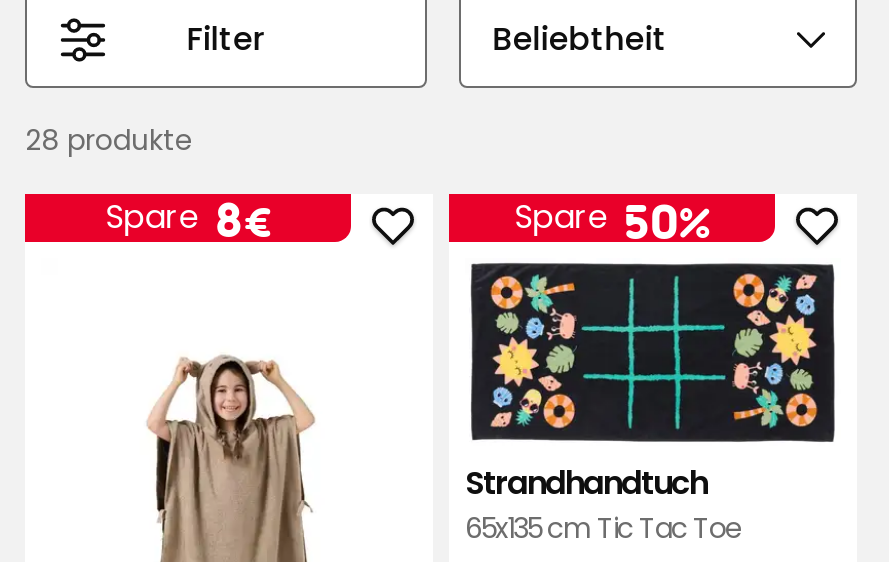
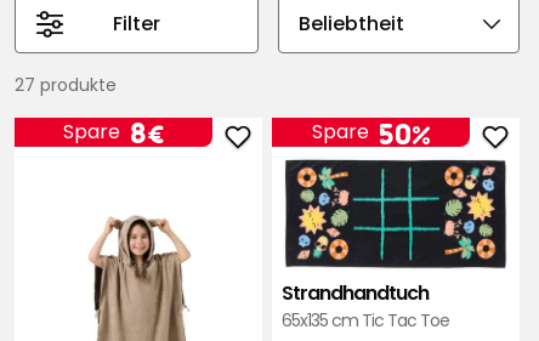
[25,120,193,160] 28 produkte -> [15,73,117,97] 27 produkte

